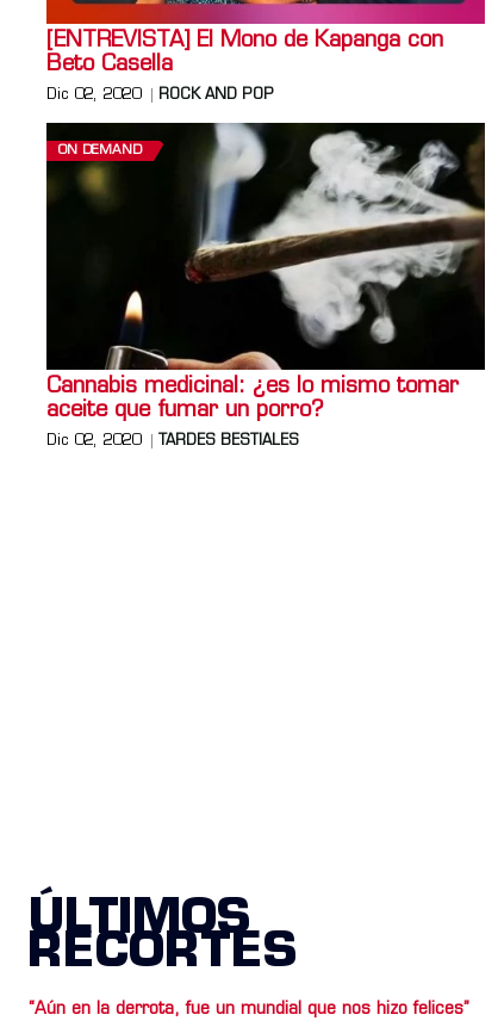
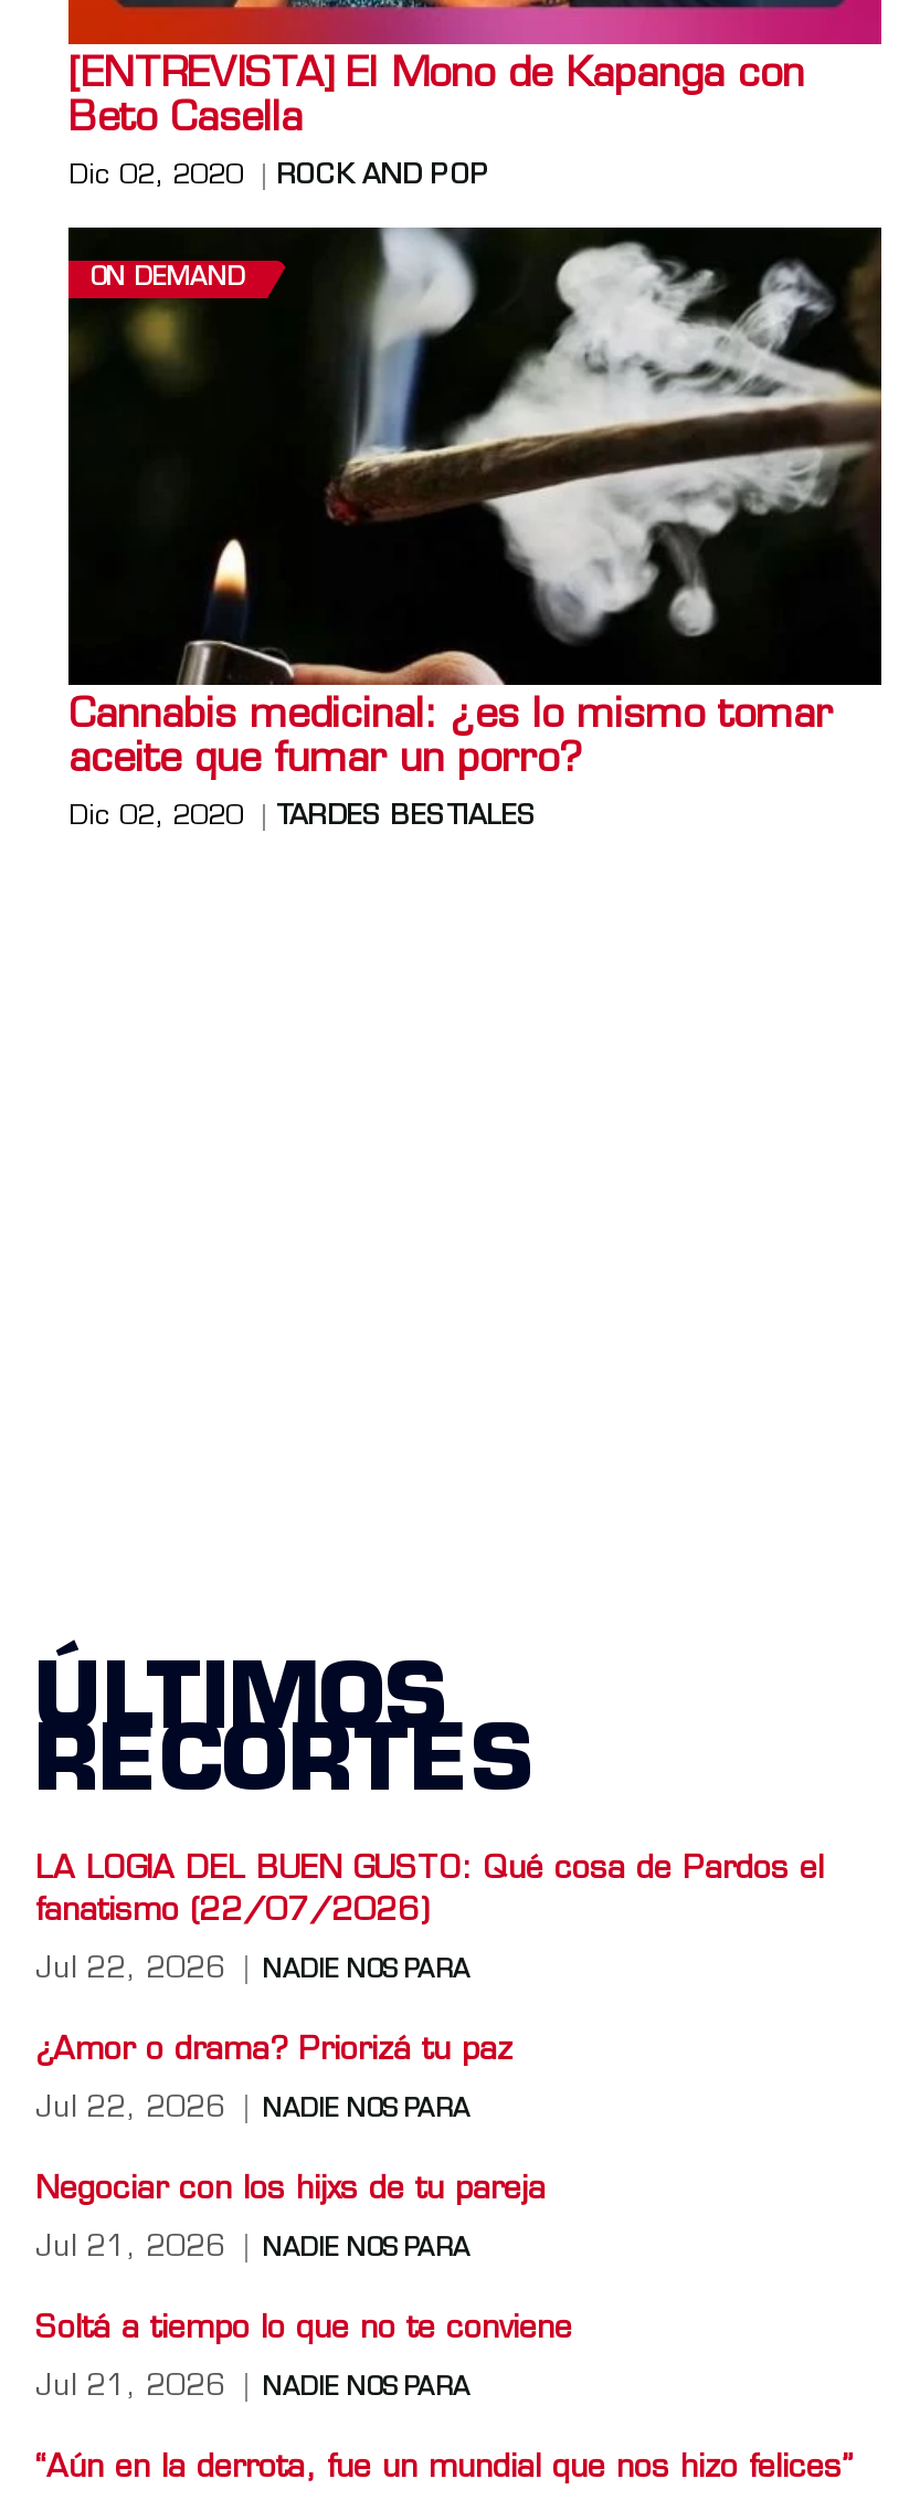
none -> [35,1853,824,2401] LA LOGIA DEL BUEN GUSTO: Qué cosa de Pardos el | fanatismo (22/07/2026) | Jul 22, 2026 | NADIE NOS PARA | ¿Amor o drama? Priorizá tu paz | Jul 22, 2026 | NADIE NOS PARA | Negociar con los hijxs de tu pareja | Jul 21, 2026 | NADIE NOS PARA | Soltá a tiempo lo que no te conviene | Jul 21, 2026 | NADIE NOS PARA

